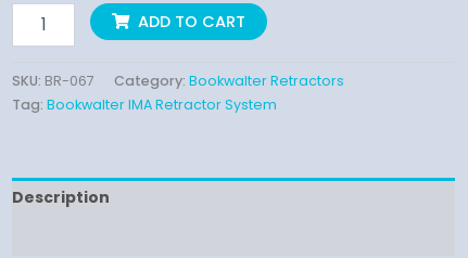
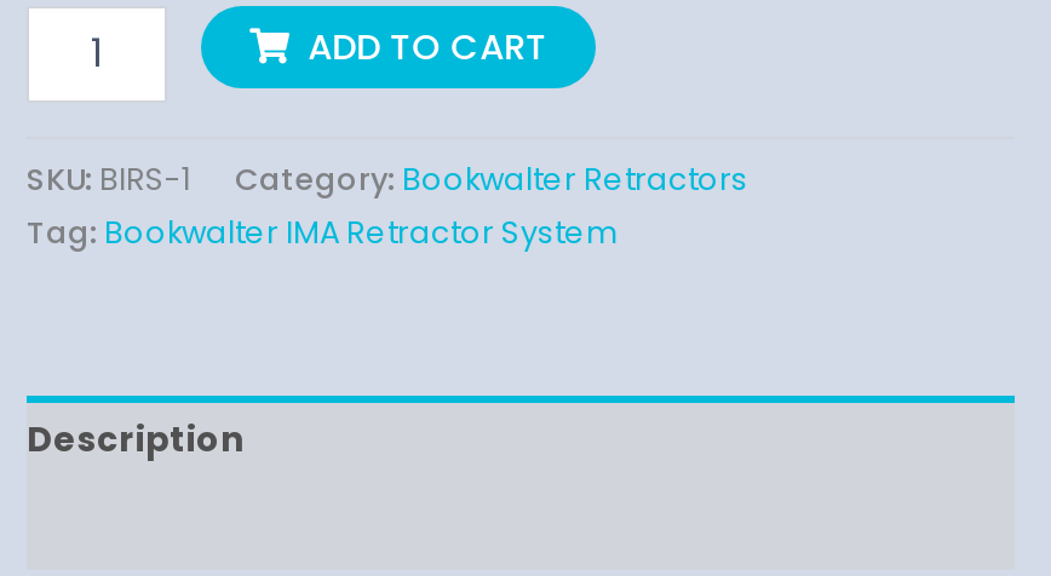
[12,72,344,90] SKU: BR-067 Category: Bookwalter Retractors -> [27,159,748,200] SKU: BIRS-1 Category: Bookwalter Retractors

